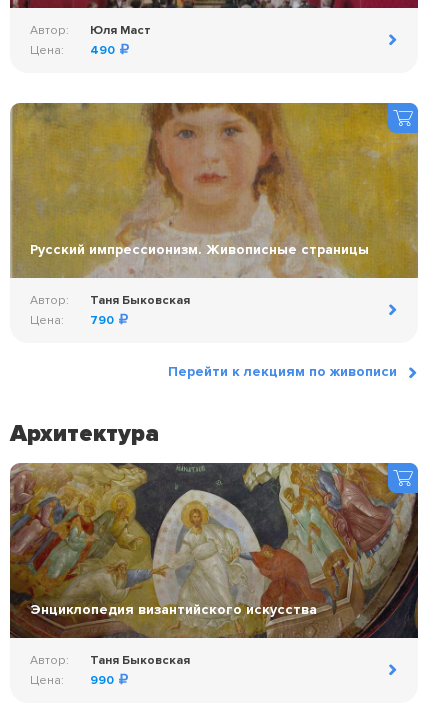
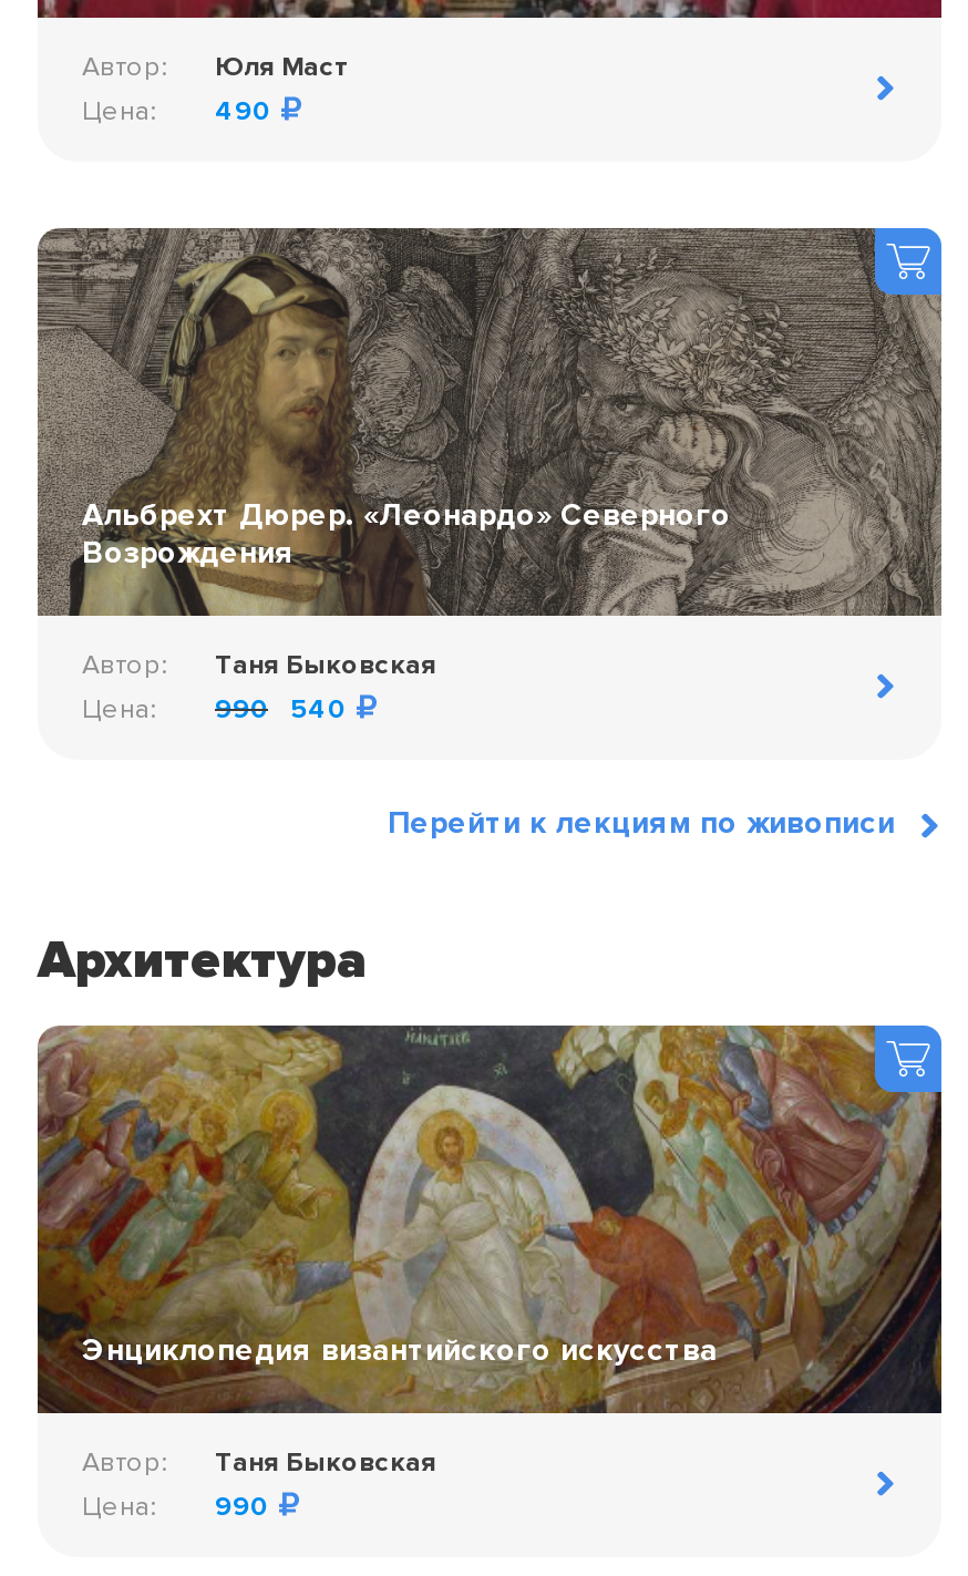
[10,102,418,279] [image] | Русский импрессионизм. Живописные страницы -> [38,226,941,618] [image] | Альбрехт Дюрер. «Леонардо» Северного | Возрождения
[90,313,114,328] 790 -> [215,693,346,726] 990 | 540

